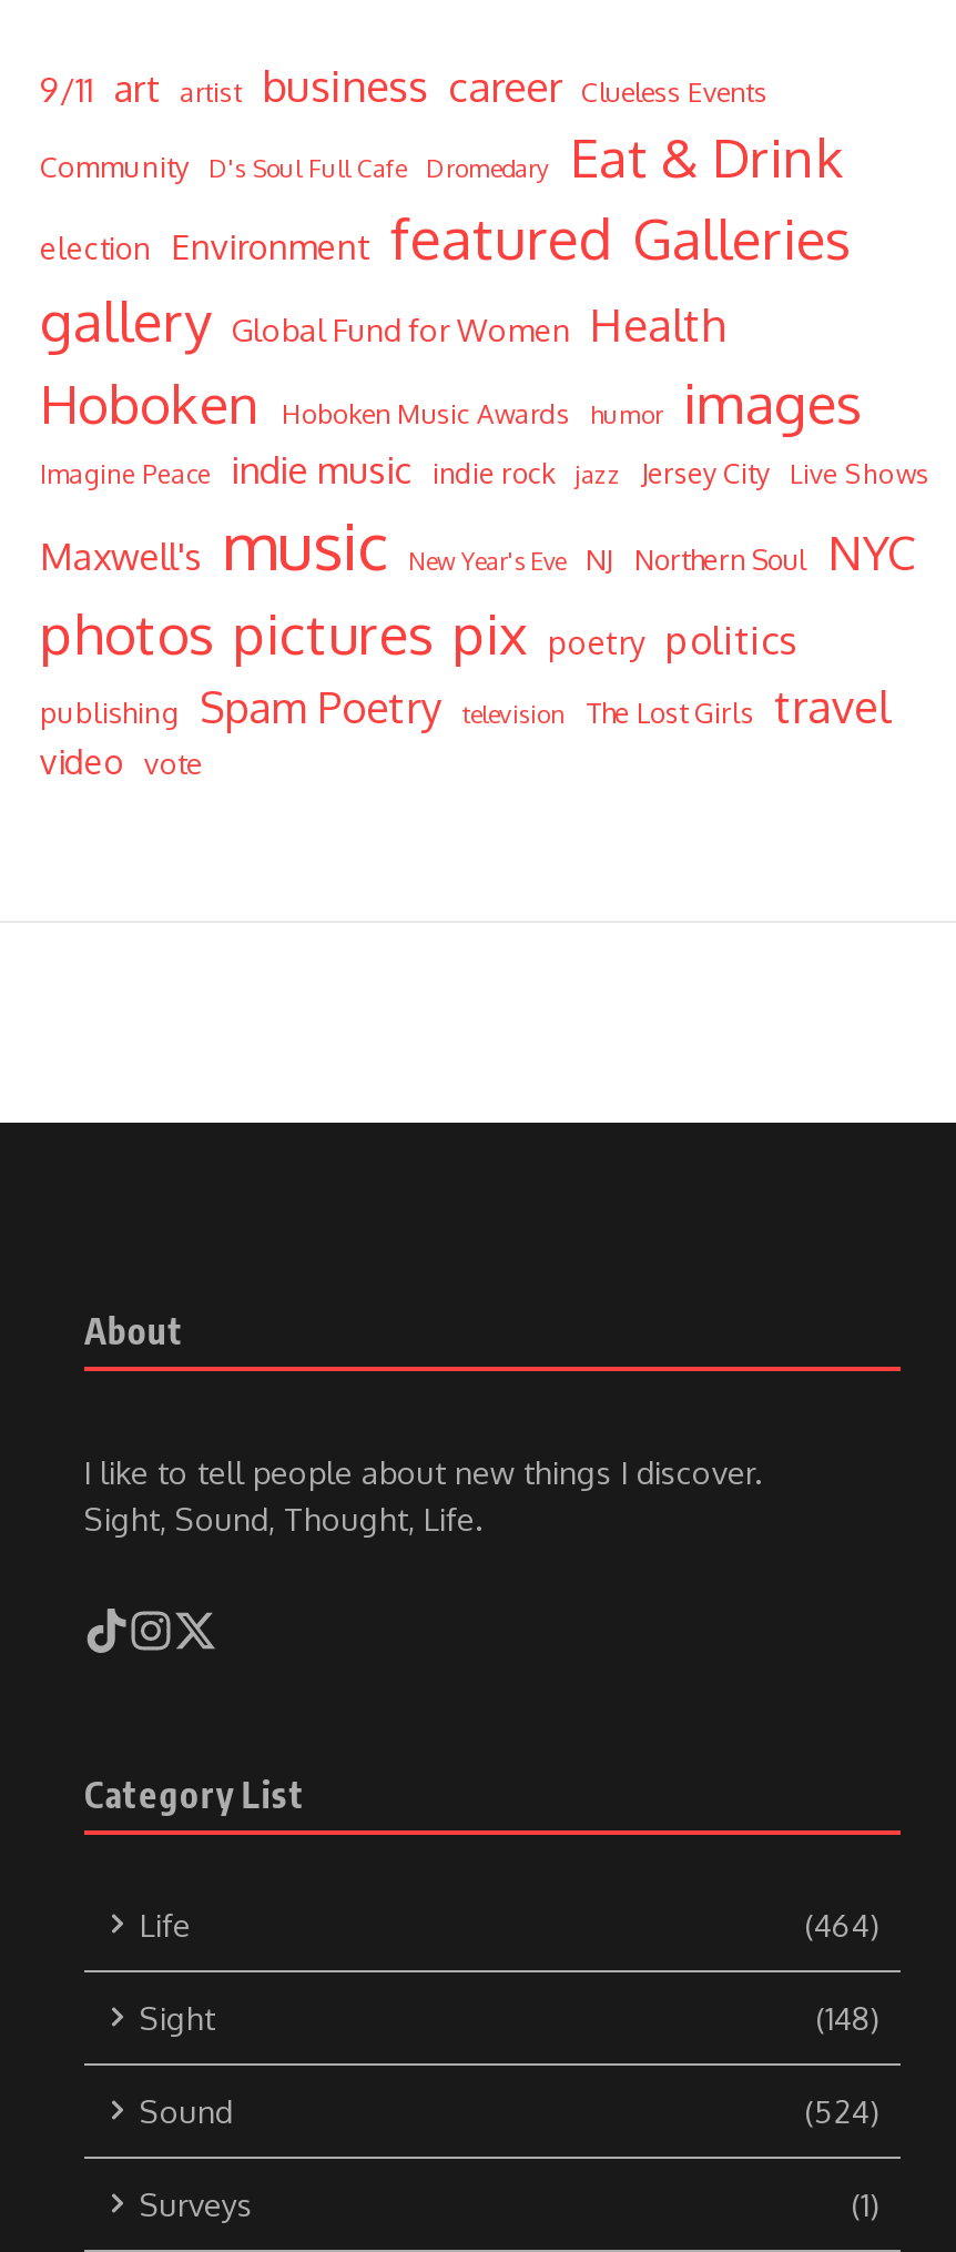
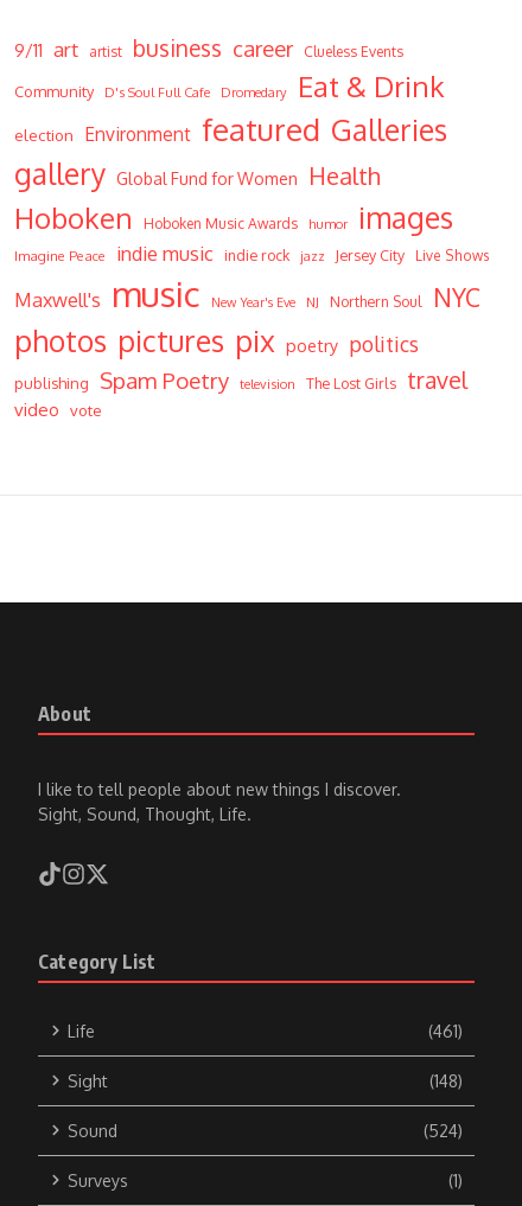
[805,1905,878,1943] (464) -> [428,1021,463,1041] (461)

